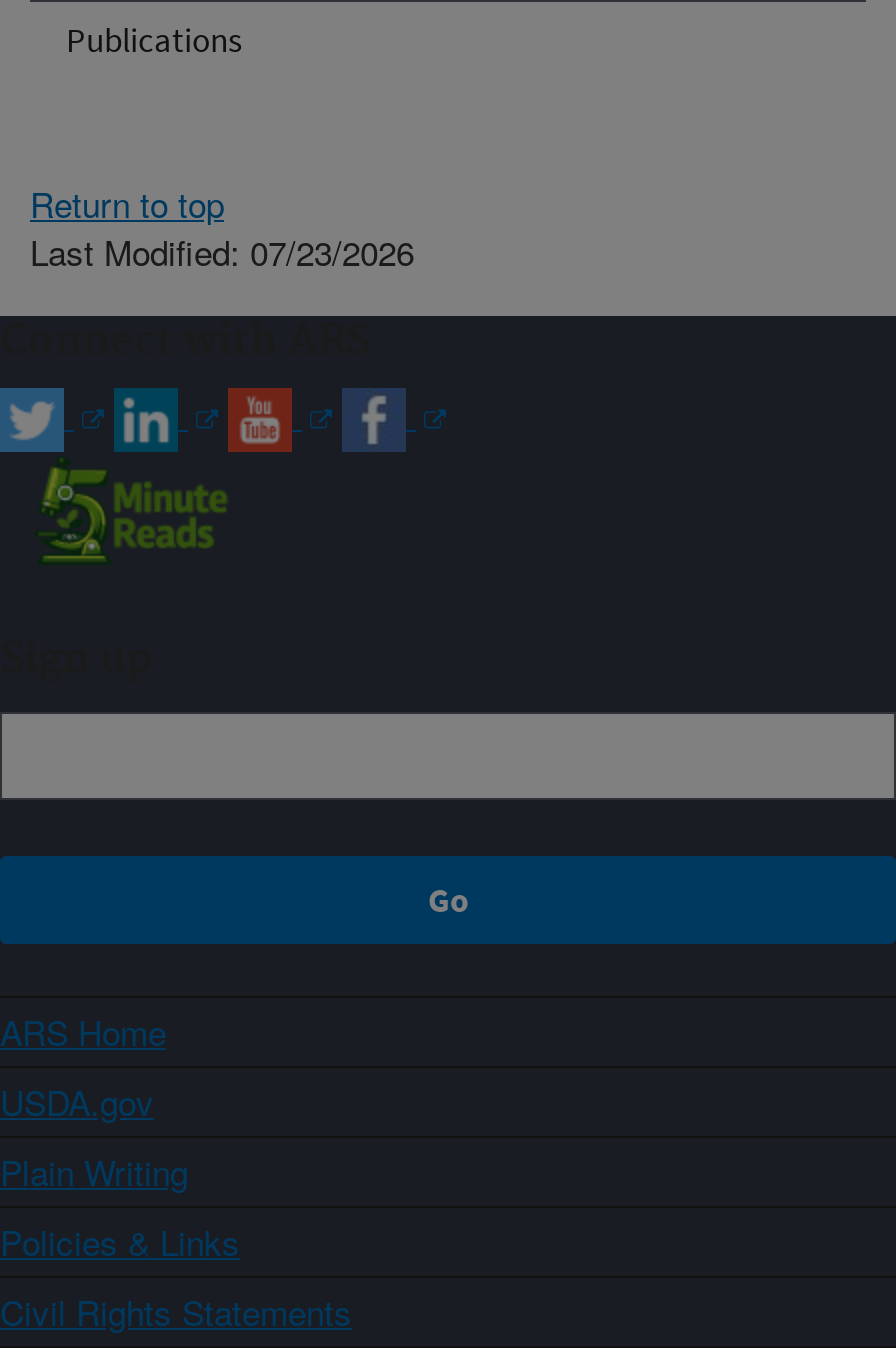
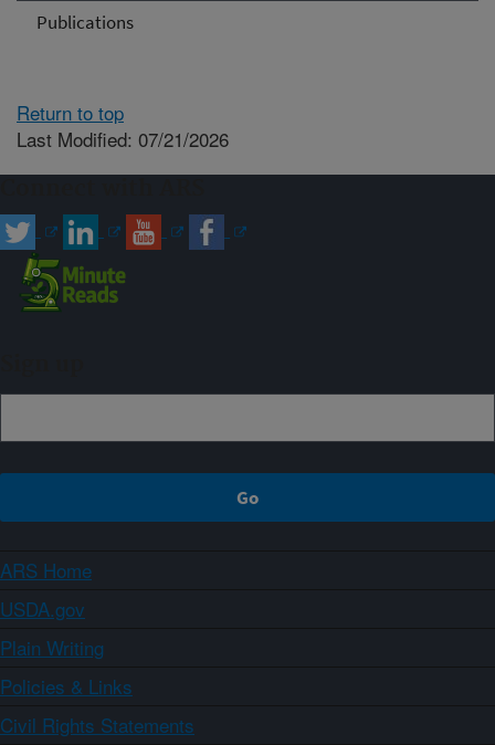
[30,225,414,275] Last Modified: 07/23/2026 -> [17,124,229,152] Last Modified: 07/21/2026

